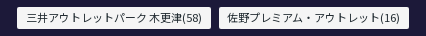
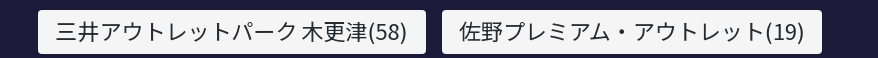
[227,9,400,25] 佐野プレミアム・アウトレット(16) -> [459,14,805,46] 佐野プレミアム・アウトレット(19)

